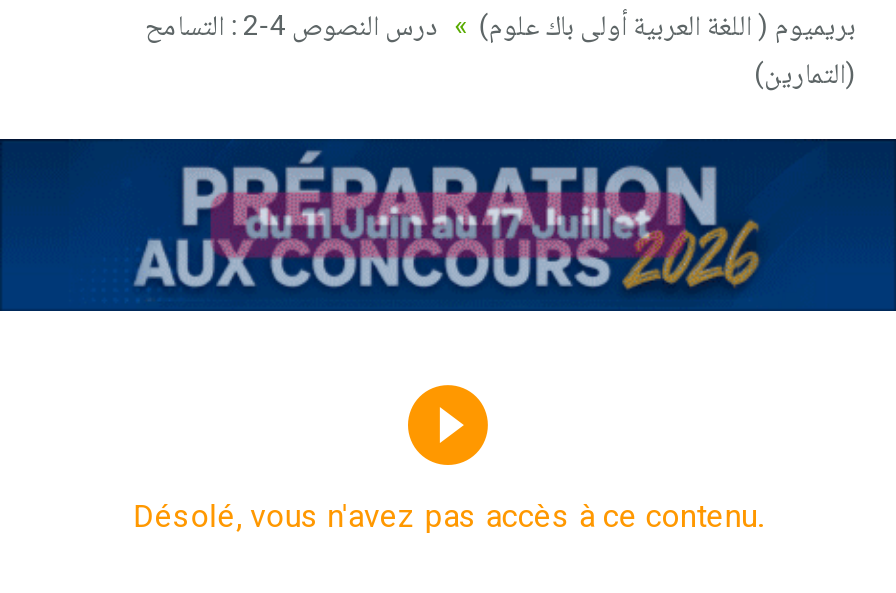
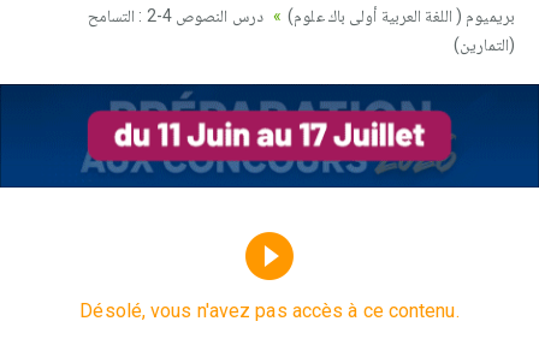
[136,151,758,289] [image] -> [83,93,455,173] [image]

